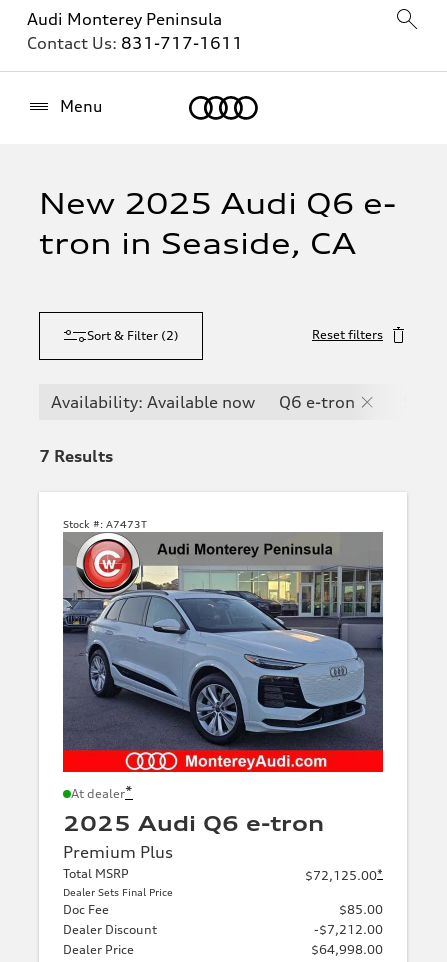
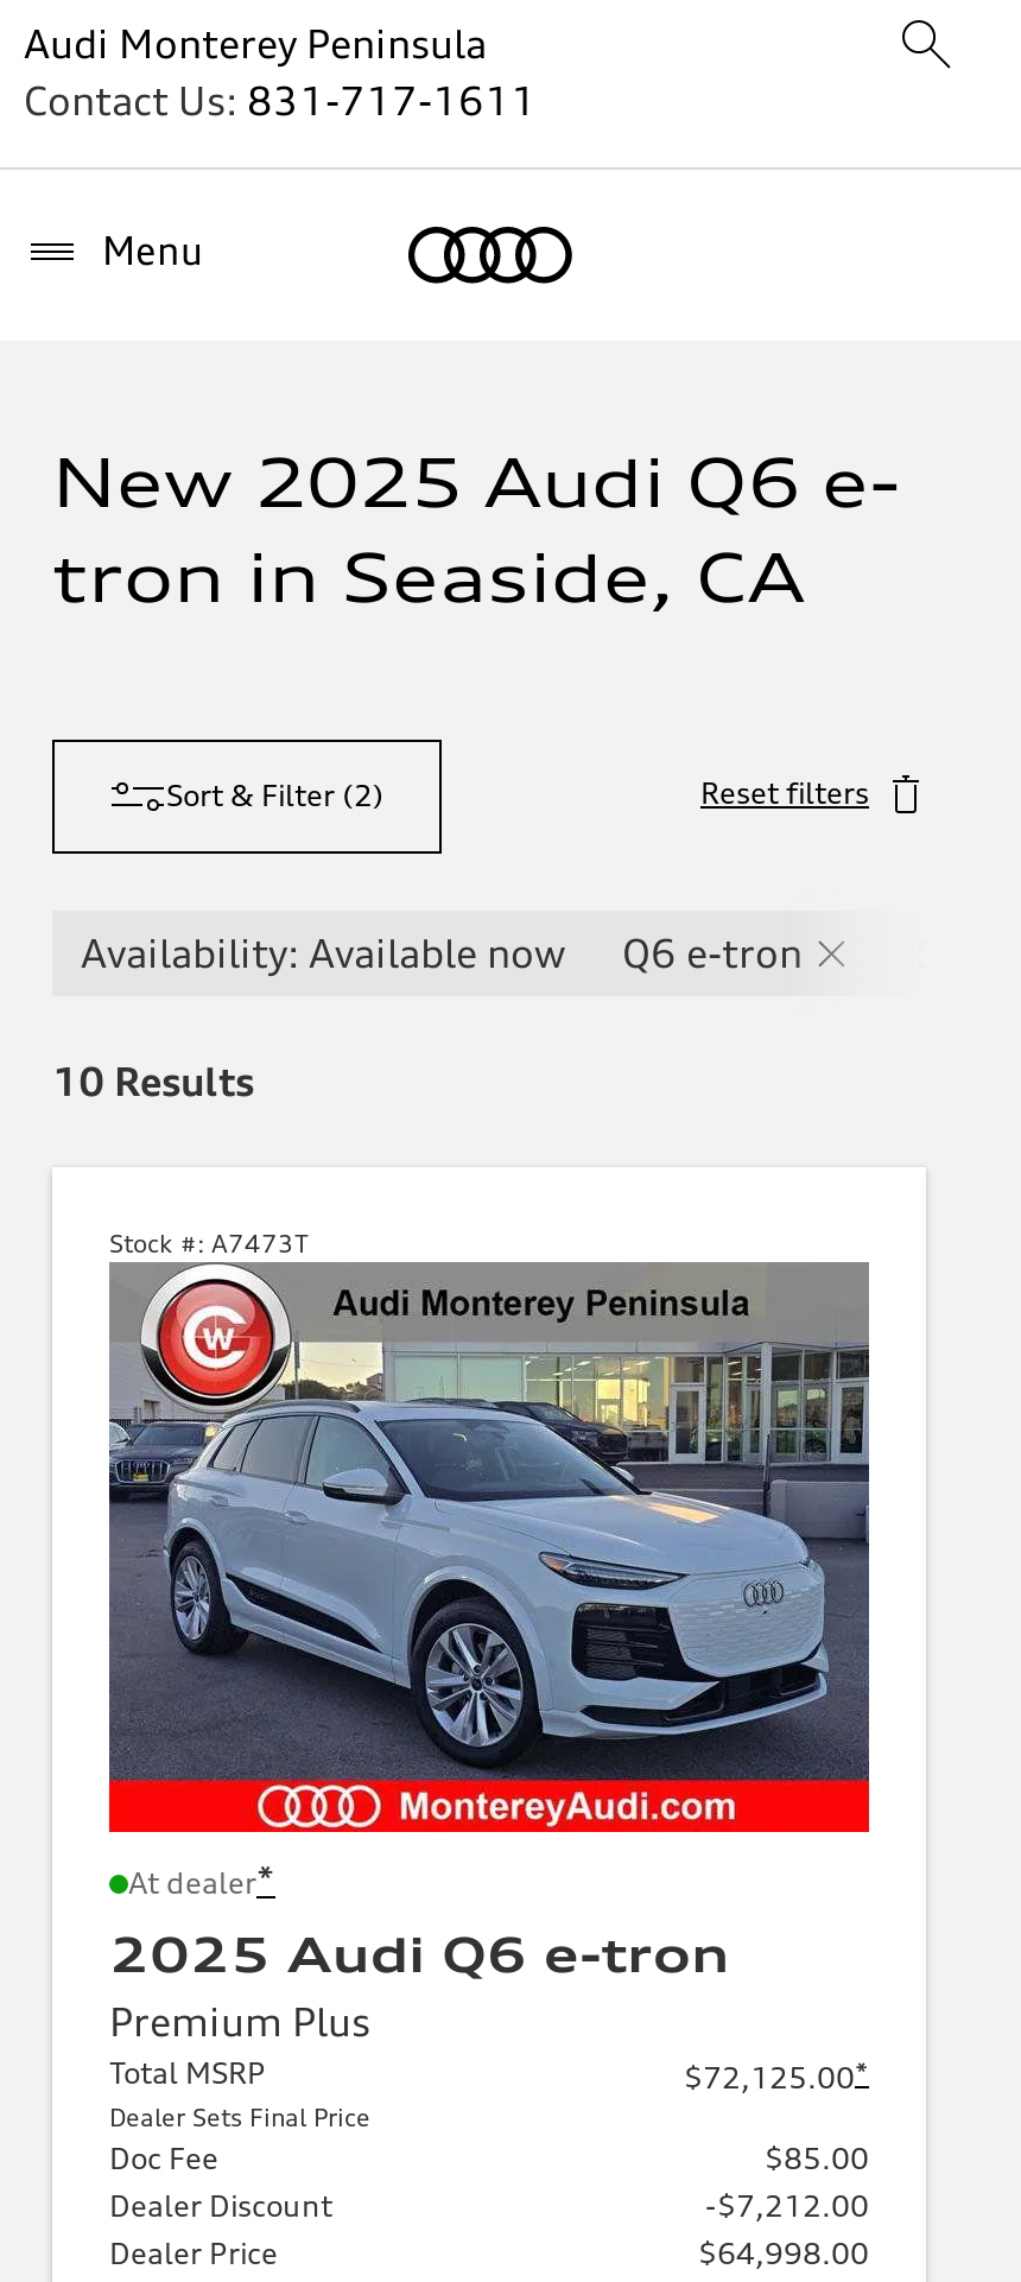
[39,446,113,466] 7 Results -> [52,1058,254,1105] 10 Results

